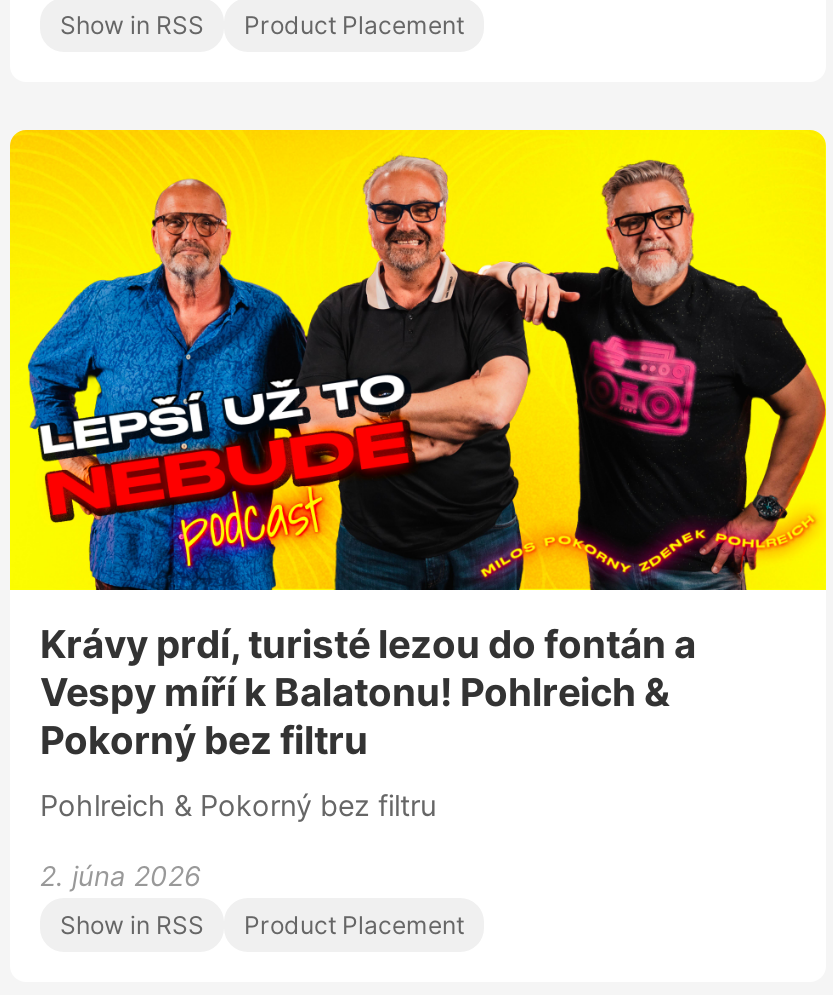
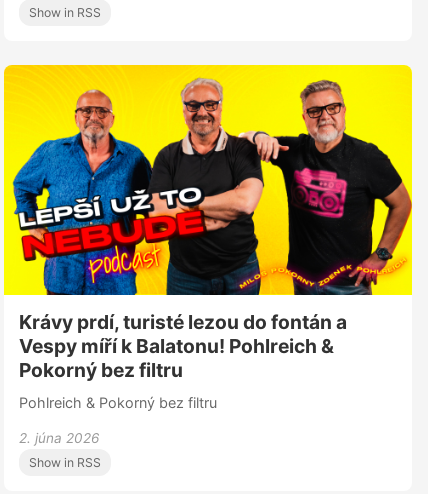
[244,10,464,40] Product Placement -> none
[244,909,464,939] Product Placement -> none

